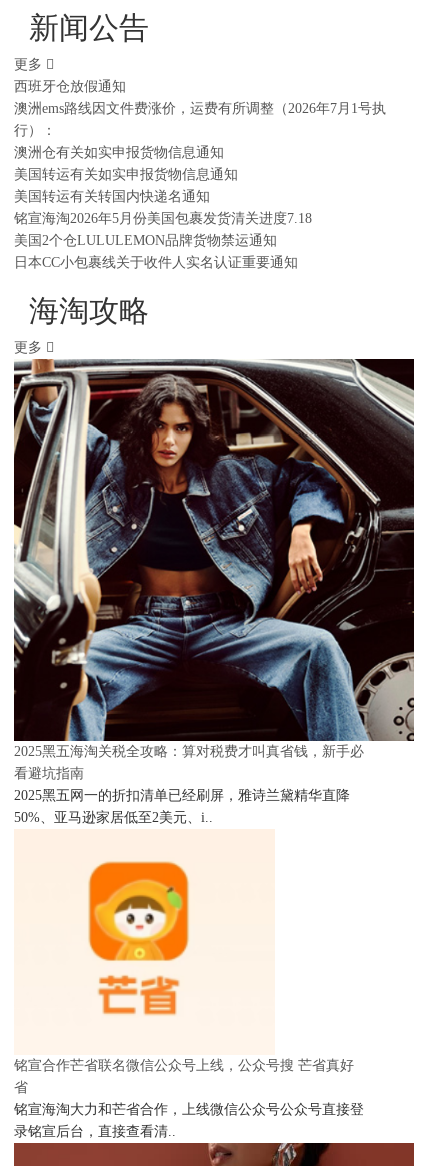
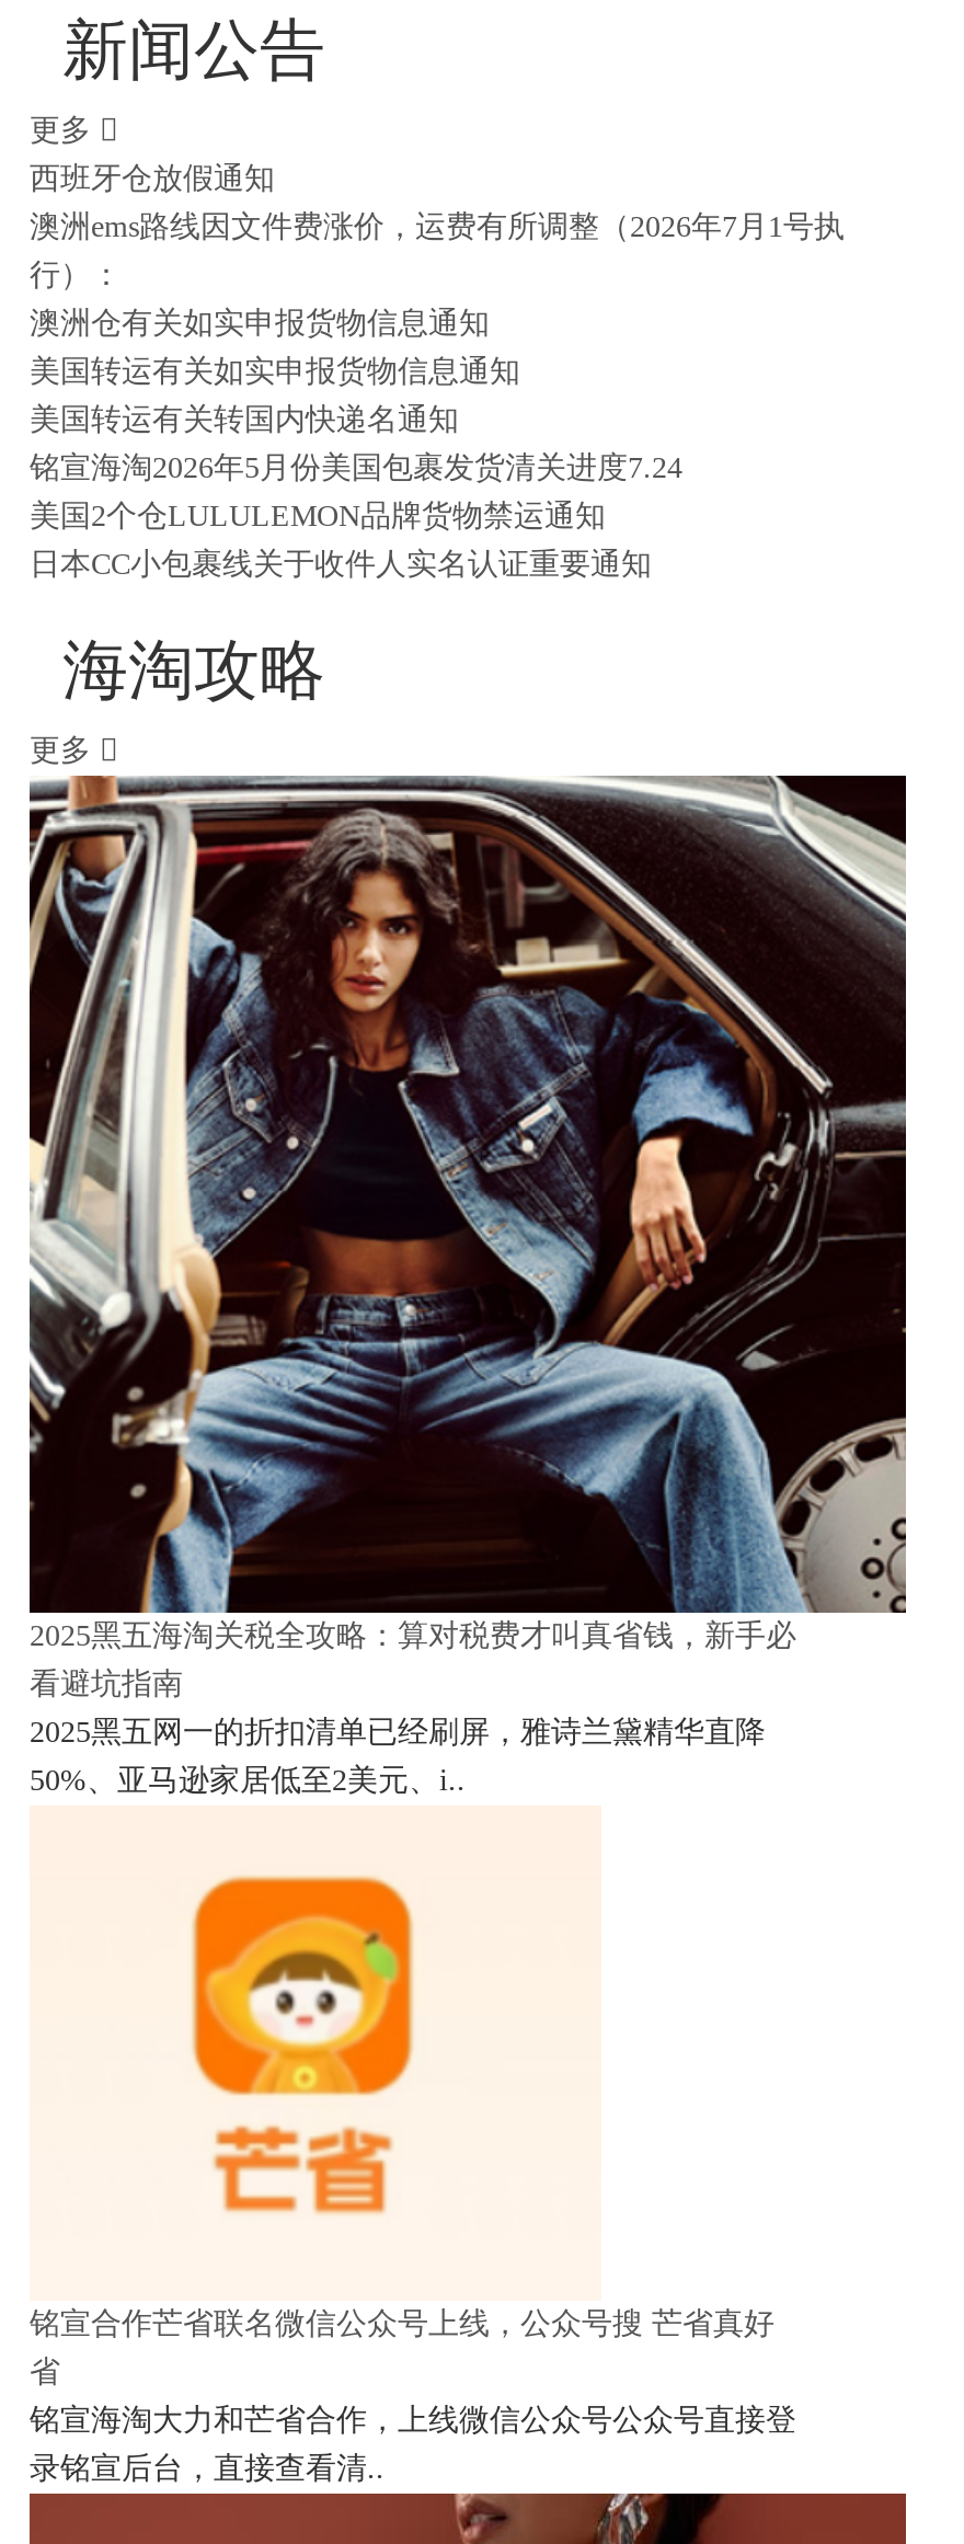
[14,211,312,226] 铭宣海淘2026年5月份美国包裹发货清关进度7.18 -> [30,452,682,485] 铭宣海淘2026年5月份美国包裹发货清关进度7.24

